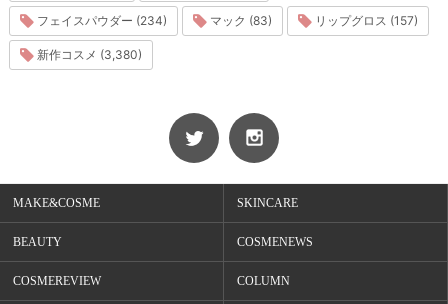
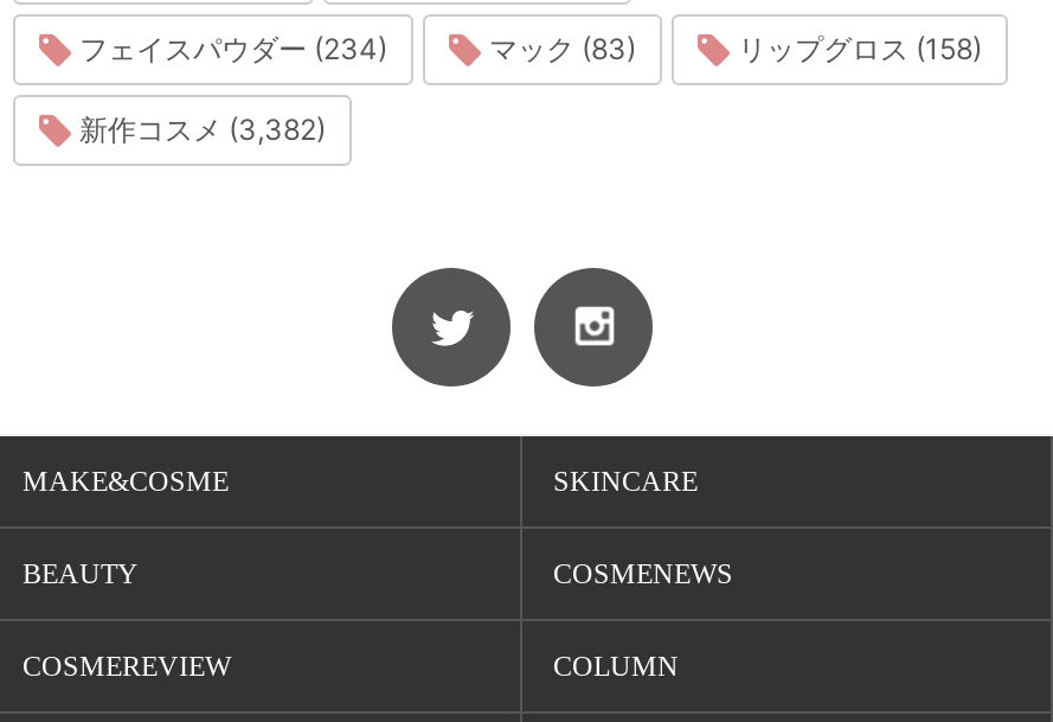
[312,13,418,28] リップグロス (157) -> [731,30,982,66] リップグロス (158)
[34,47,142,62] 新作コスメ (3,380) -> [72,112,326,147] 新作コスメ (3,382)

